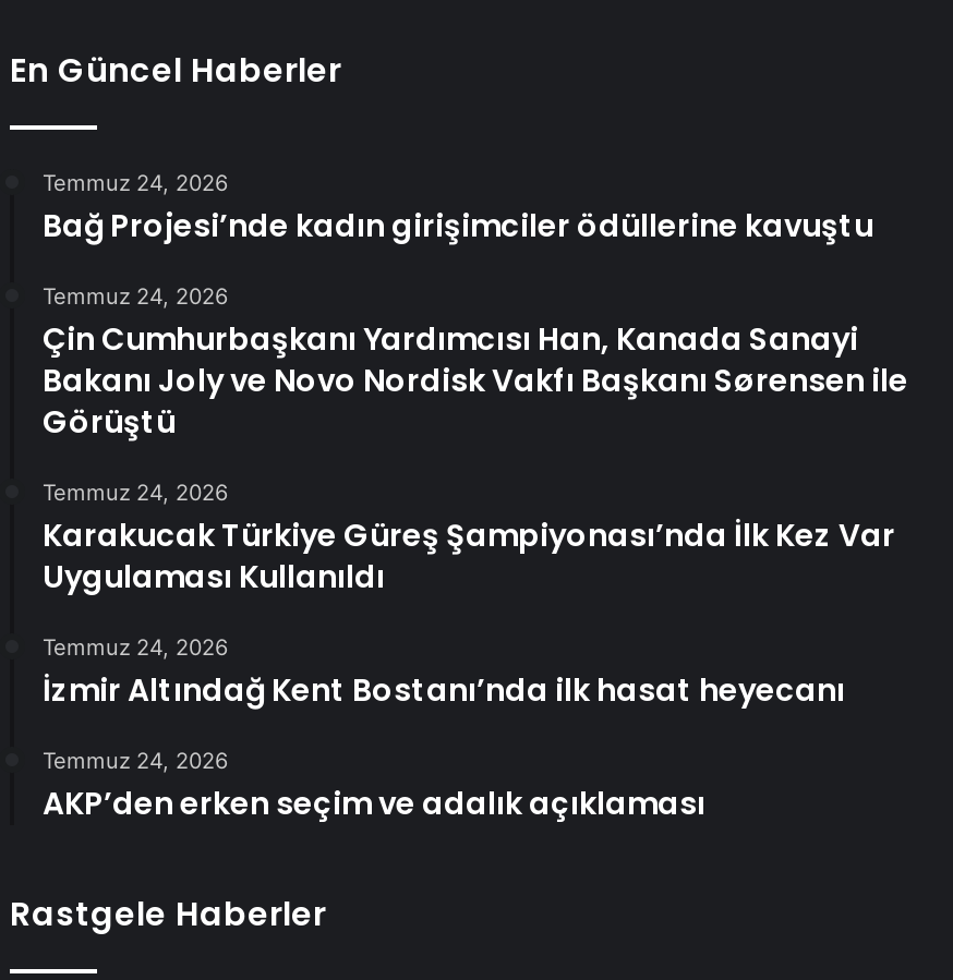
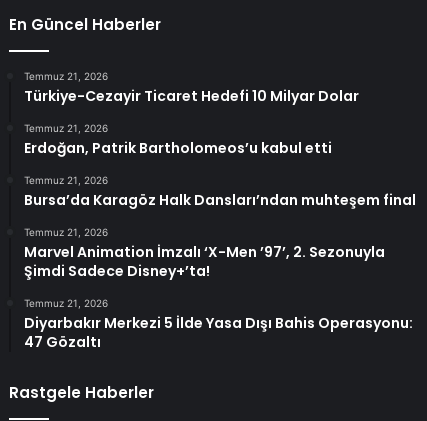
[43,169,873,248] Temmuz 24, 2026 | Bağ Projesi’nde kadın girişimciler ödüllerine kavuştu -> [24,70,359,106] Temmuz 21, 2026 | Türkiye-Cezayir Ticaret Hedefi 10 Milyar Dolar
[43,283,908,444] Temmuz 24, 2026 | Çin Cumhurbaşkanı Yardımcısı Han, Kanada Sanayi | Bakanı Joly ve Novo Nordisk Vakfı Başkanı Sørensen ile | Görüştü -> [24,122,332,158] Temmuz 21, 2026 | Erdoğan, Patrik Bartholomeos’u kabul etti
[43,479,895,599] Temmuz 24, 2026 | Karakucak Türkiye Güreş Şampiyonası’nda İlk Kez Var | Uygulaması Kullanıldı -> [24,174,416,210] Temmuz 21, 2026 | Bursa’da Karagöz Halk Dansları’ndan muhteşem final
[43,634,845,712] Temmuz 24, 2026 | İzmir Altındağ Kent Bostanı’nda ilk hasat heyecanı -> [24,226,385,281] Temmuz 21, 2026 | Marvel Animation İmzalı ‘X-Men ’97’, 2. Sezonuyla | Şimdi Sadece Disney+’ta!
[43,747,705,825] Temmuz 24, 2026 | AKP’den erken seçim ve adalık açıklaması -> [24,297,413,352] Temmuz 21, 2026 | Diyarbakır Merkezi 5 İlde Yasa Dışı Bahis Operasyonu: | 47 Gözaltı

